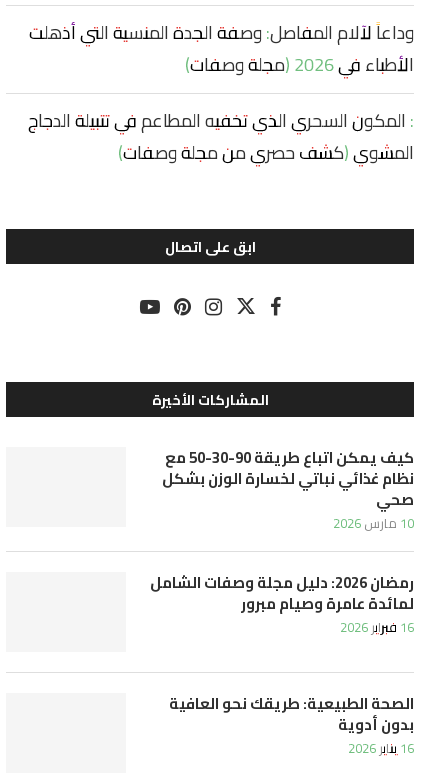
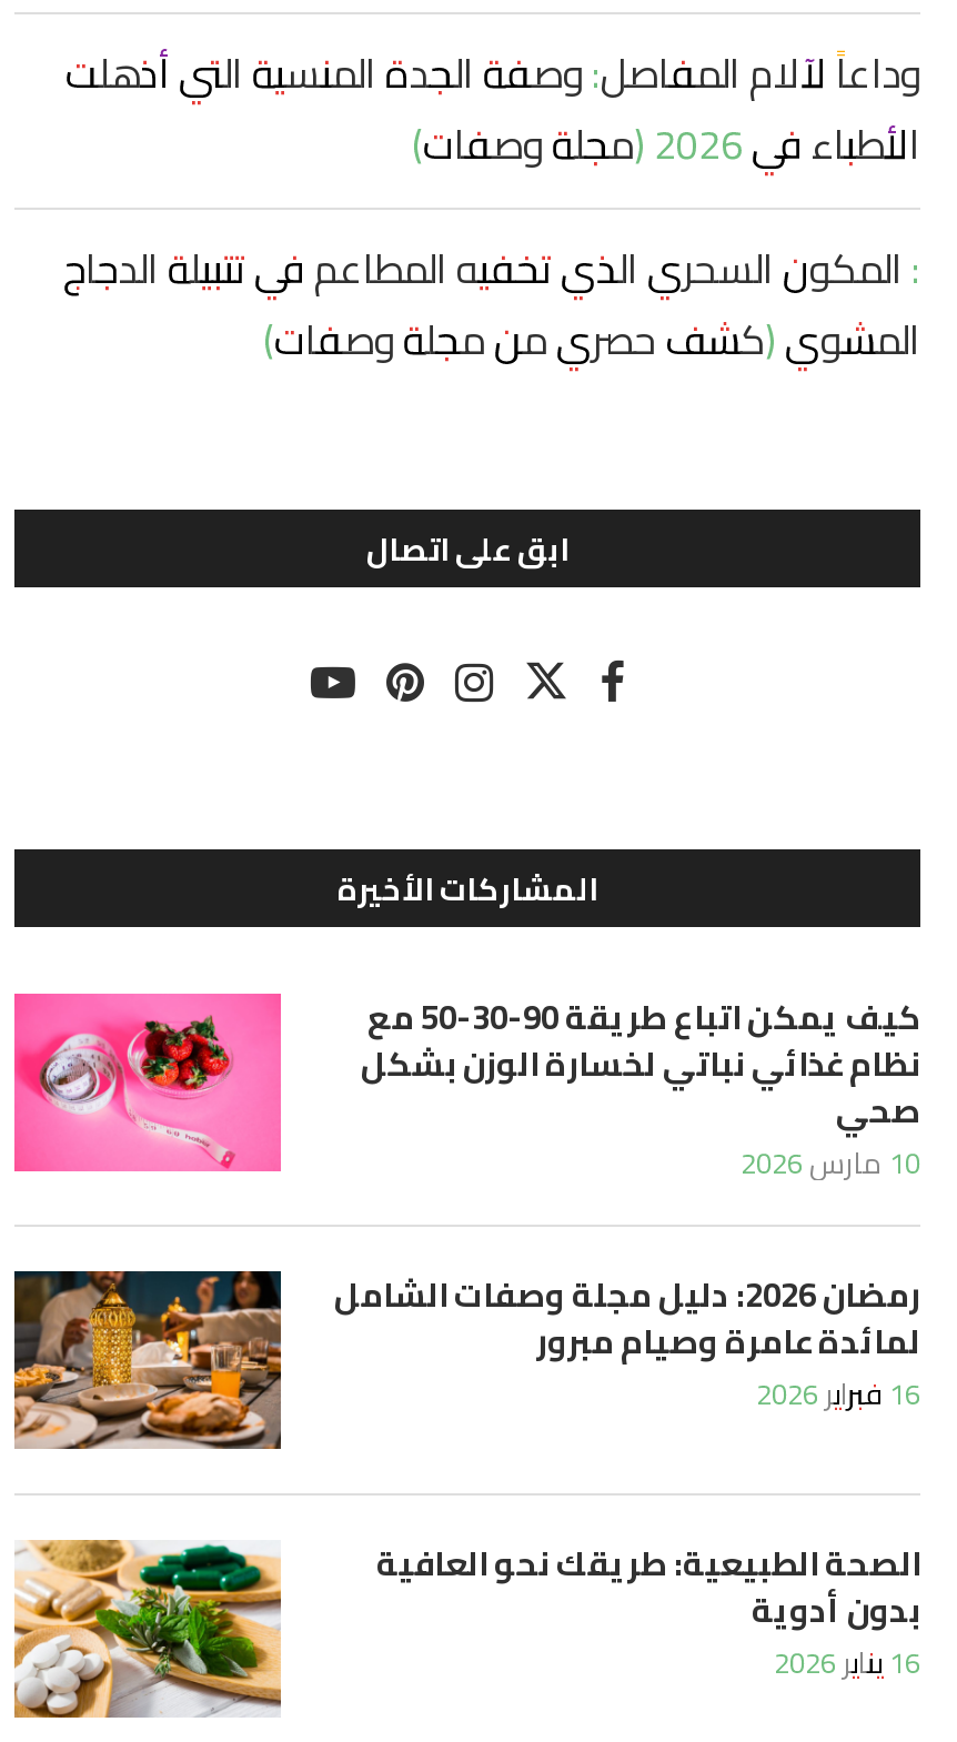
none -> [12,991,283,1174] [image]
none -> [12,1269,283,1451] [image]
none -> [12,1538,283,1720] [image]

